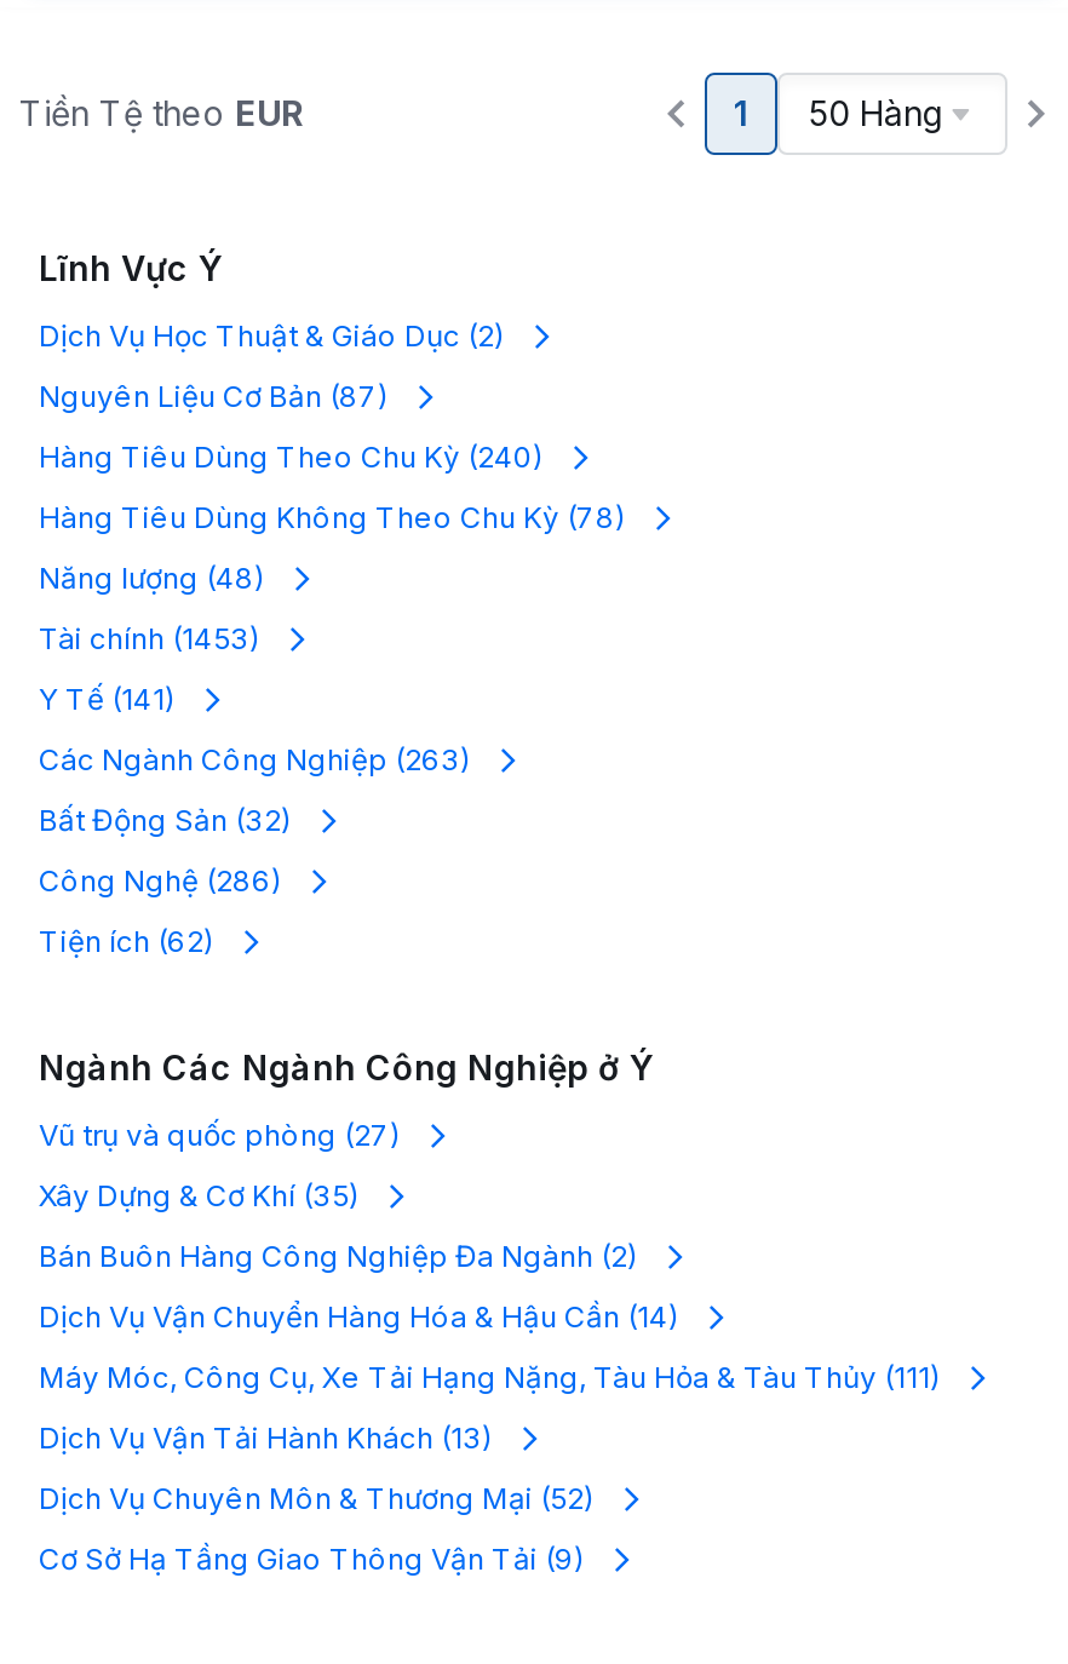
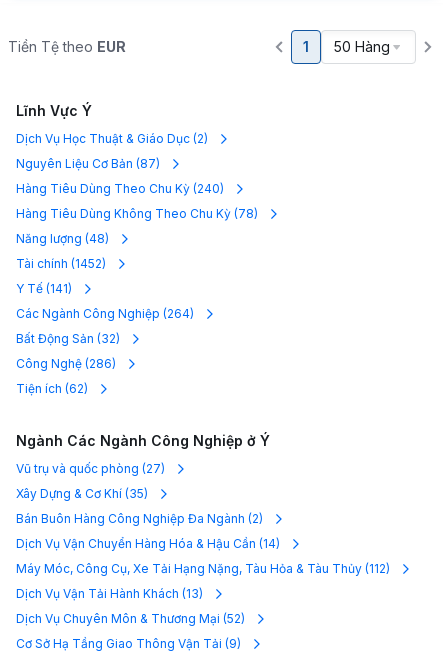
[39,620,259,656] Tài chính (1453) -> [16,256,106,271] Tài chính (1452)
[39,741,470,777] Các Ngành Công Nghiệp (263) -> [16,306,194,321] Các Ngành Công Nghiệp (264)
[39,1358,940,1395] Máy Móc, Công Cụ, Xe Tải Hạng Nặng, Tàu Hỏa & Tàu Thủy (111) -> [16,561,390,576] Máy Móc, Công Cụ, Xe Tải Hạng Nặng, Tàu Hỏa & Tàu Thủy (112)

